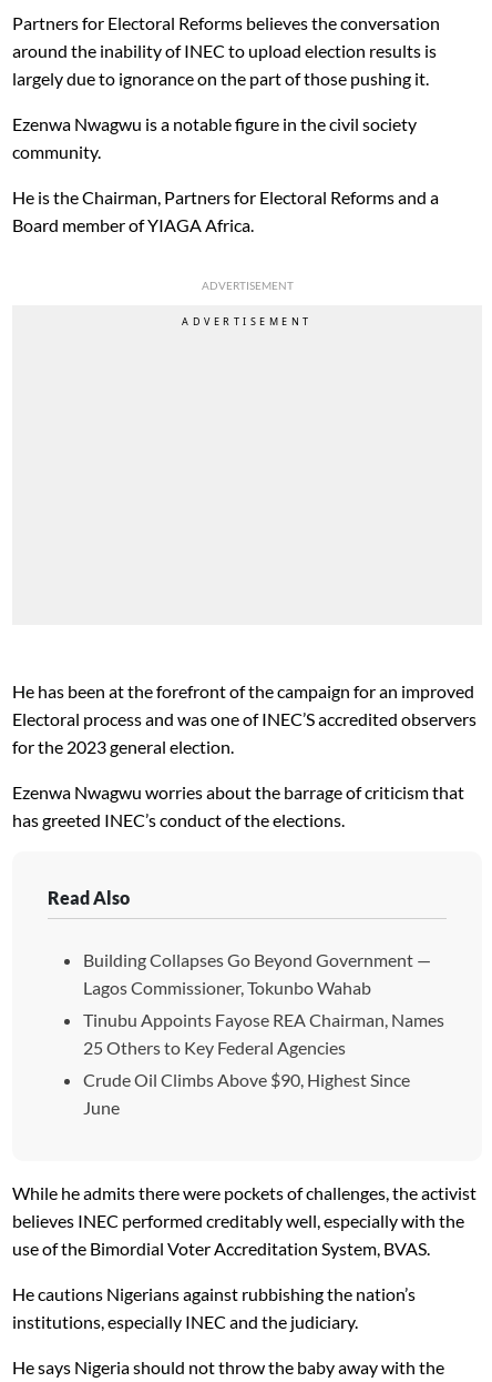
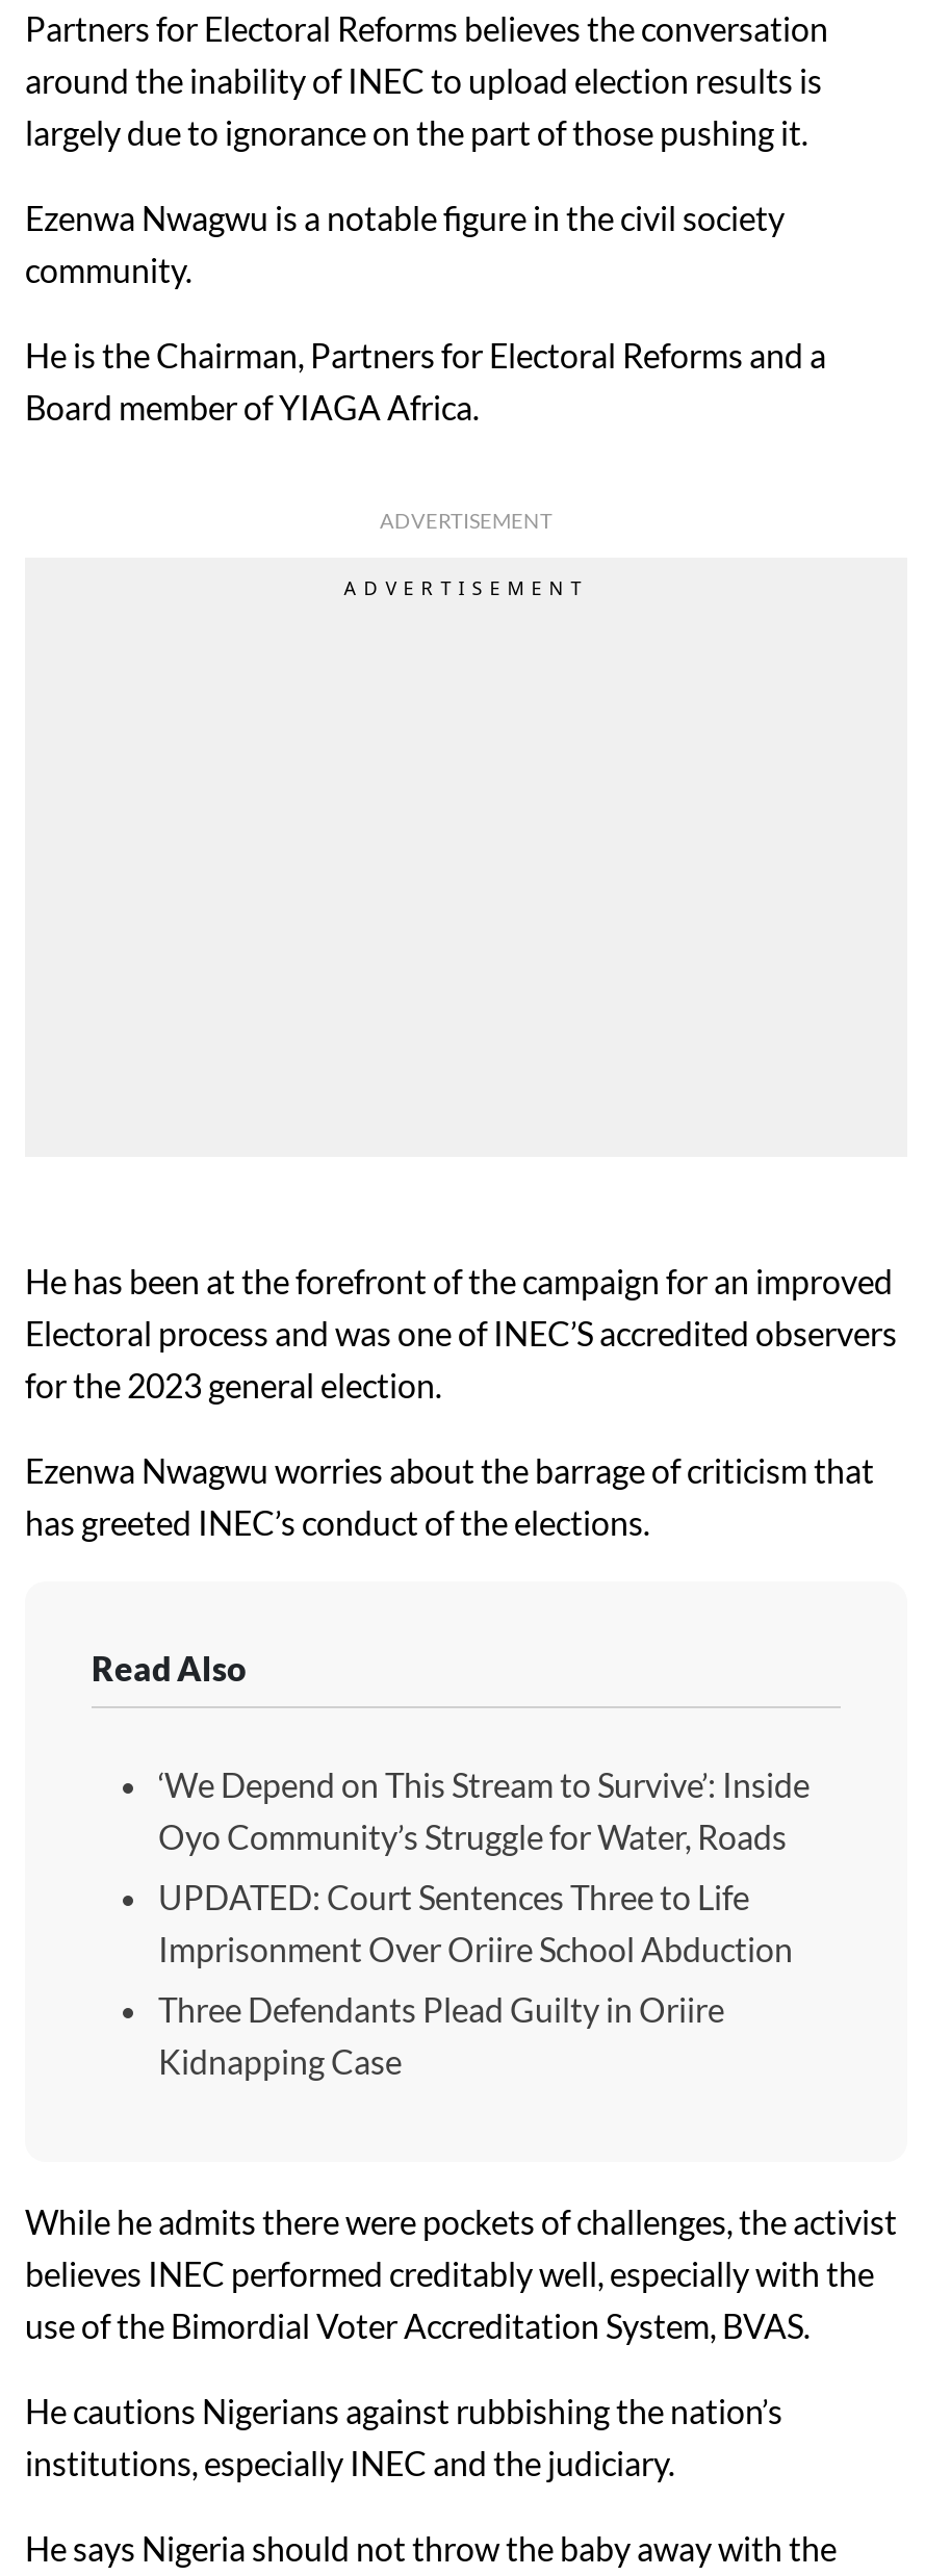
[83,949,431,998] Building Collapses Go Beyond Government — | Lagos Commissioner, Tokunbo Wahab -> [158,1765,810,1856] ‘We Depend on This Stream to Survive’: Inside | Oyo Community’s Struggle for Water, Roads
[83,1009,444,1058] Tinubu Appoints Fayose REA Chairman, Names | 25 Others to Key Federal Agencies -> [158,1877,793,1969] UPDATED: Court Sentences Three to Life | Imprisonment Over Oriire School Abduction
[83,1069,410,1118] Crude Oil Climbs Above $90, Highest Since | June -> [158,1990,724,2081] Three Defendants Plead Guilty in Oriire | Kidnapping Case

